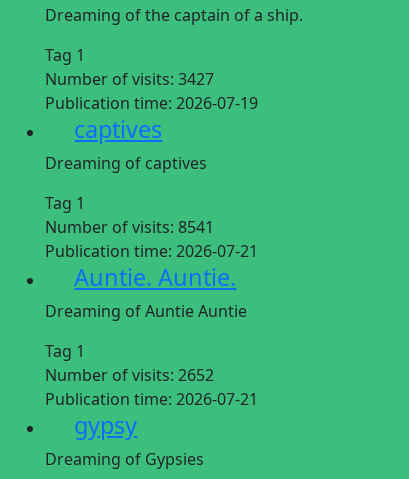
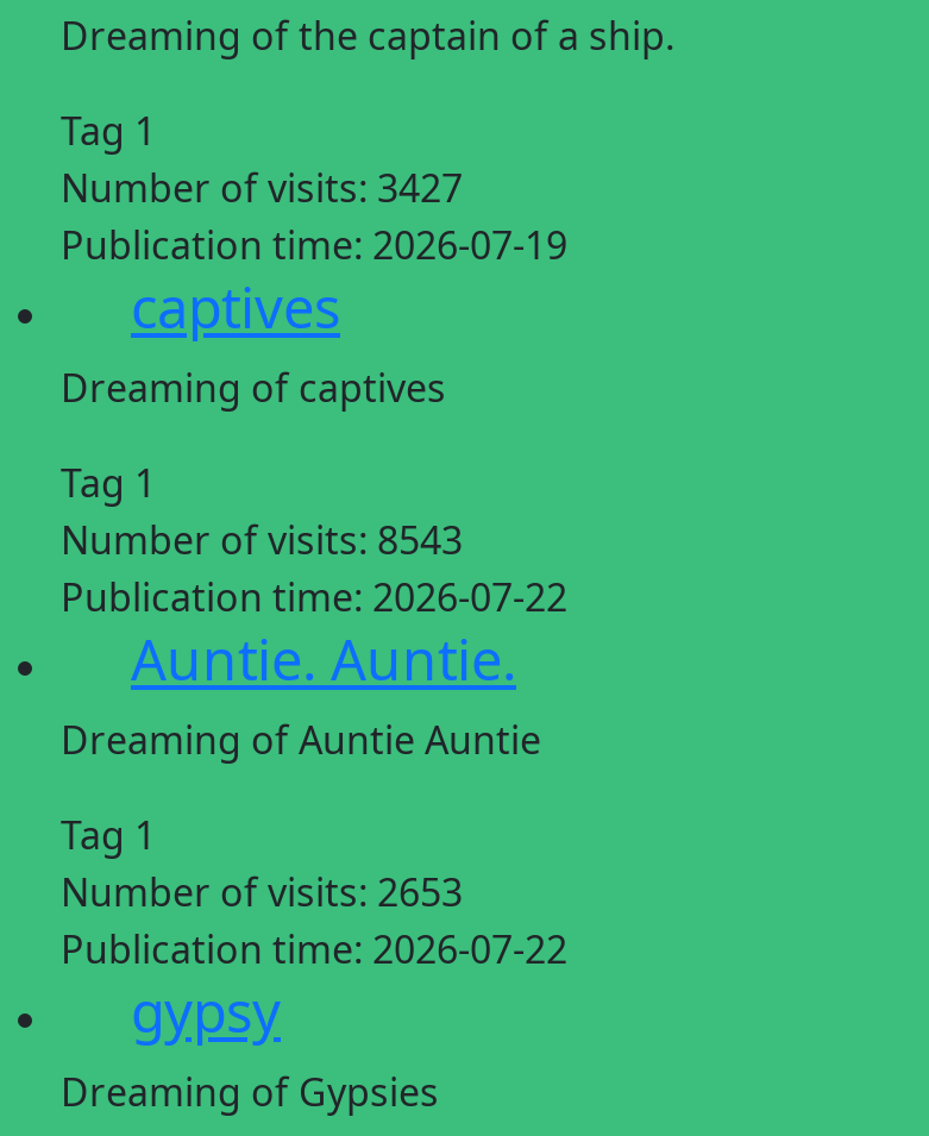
[45,216,214,238] Number of visits: 8541 -> [61,514,463,566] Number of visits: 8543
[45,240,258,262] Publication time: 2026-07-21 -> [61,571,567,623] Publication time: 2026-07-22
[45,364,214,386] Number of visits: 2652 -> [61,866,463,918] Number of visits: 2653
[45,388,258,410] Publication time: 2026-07-21 -> [61,923,567,975] Publication time: 2026-07-22

